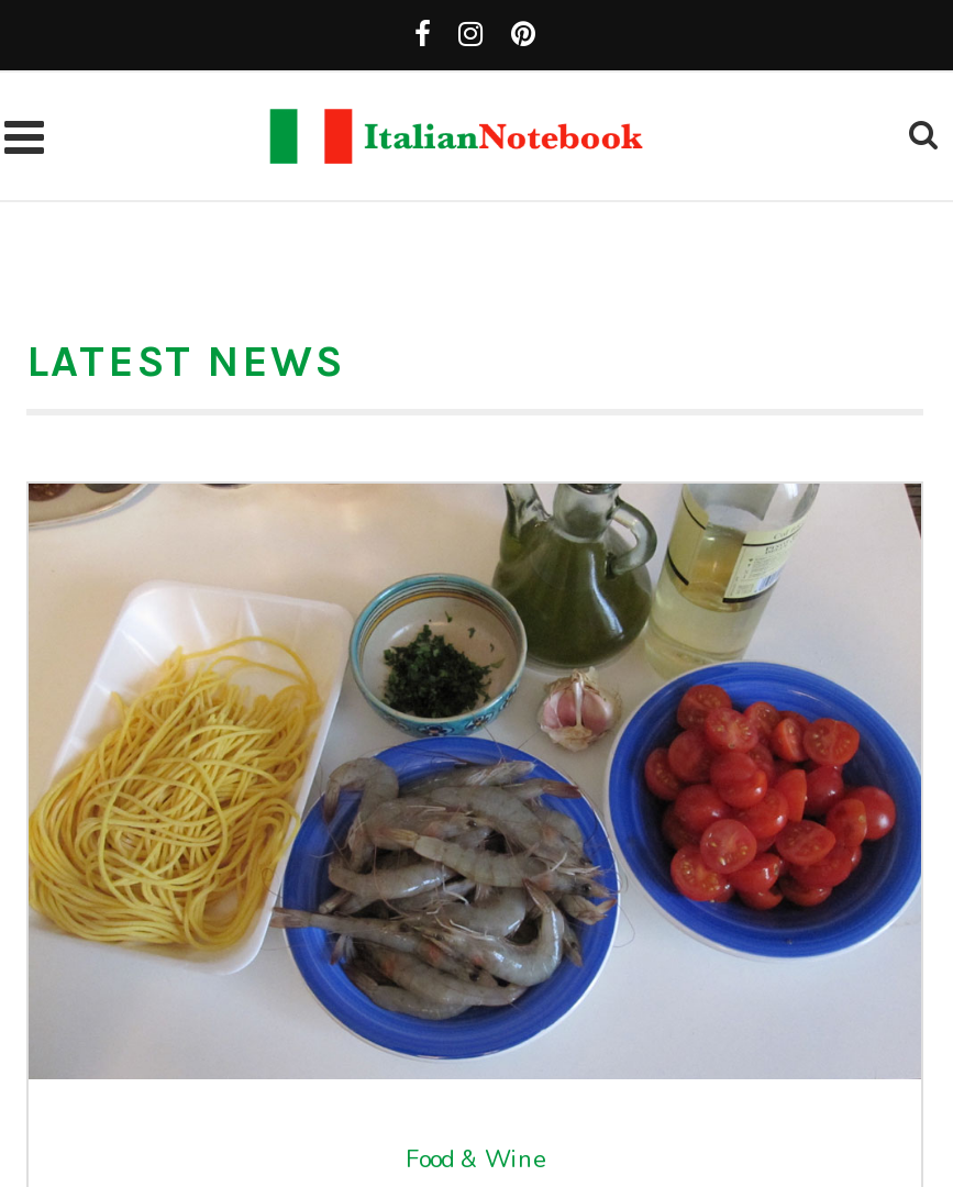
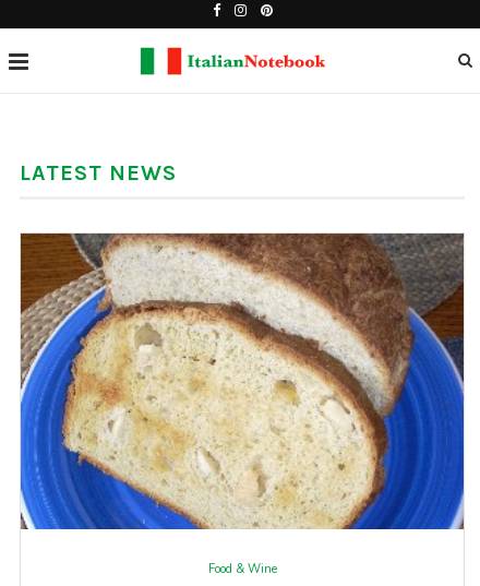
[26,484,923,1079] [image] -> [20,232,465,530] [image]

